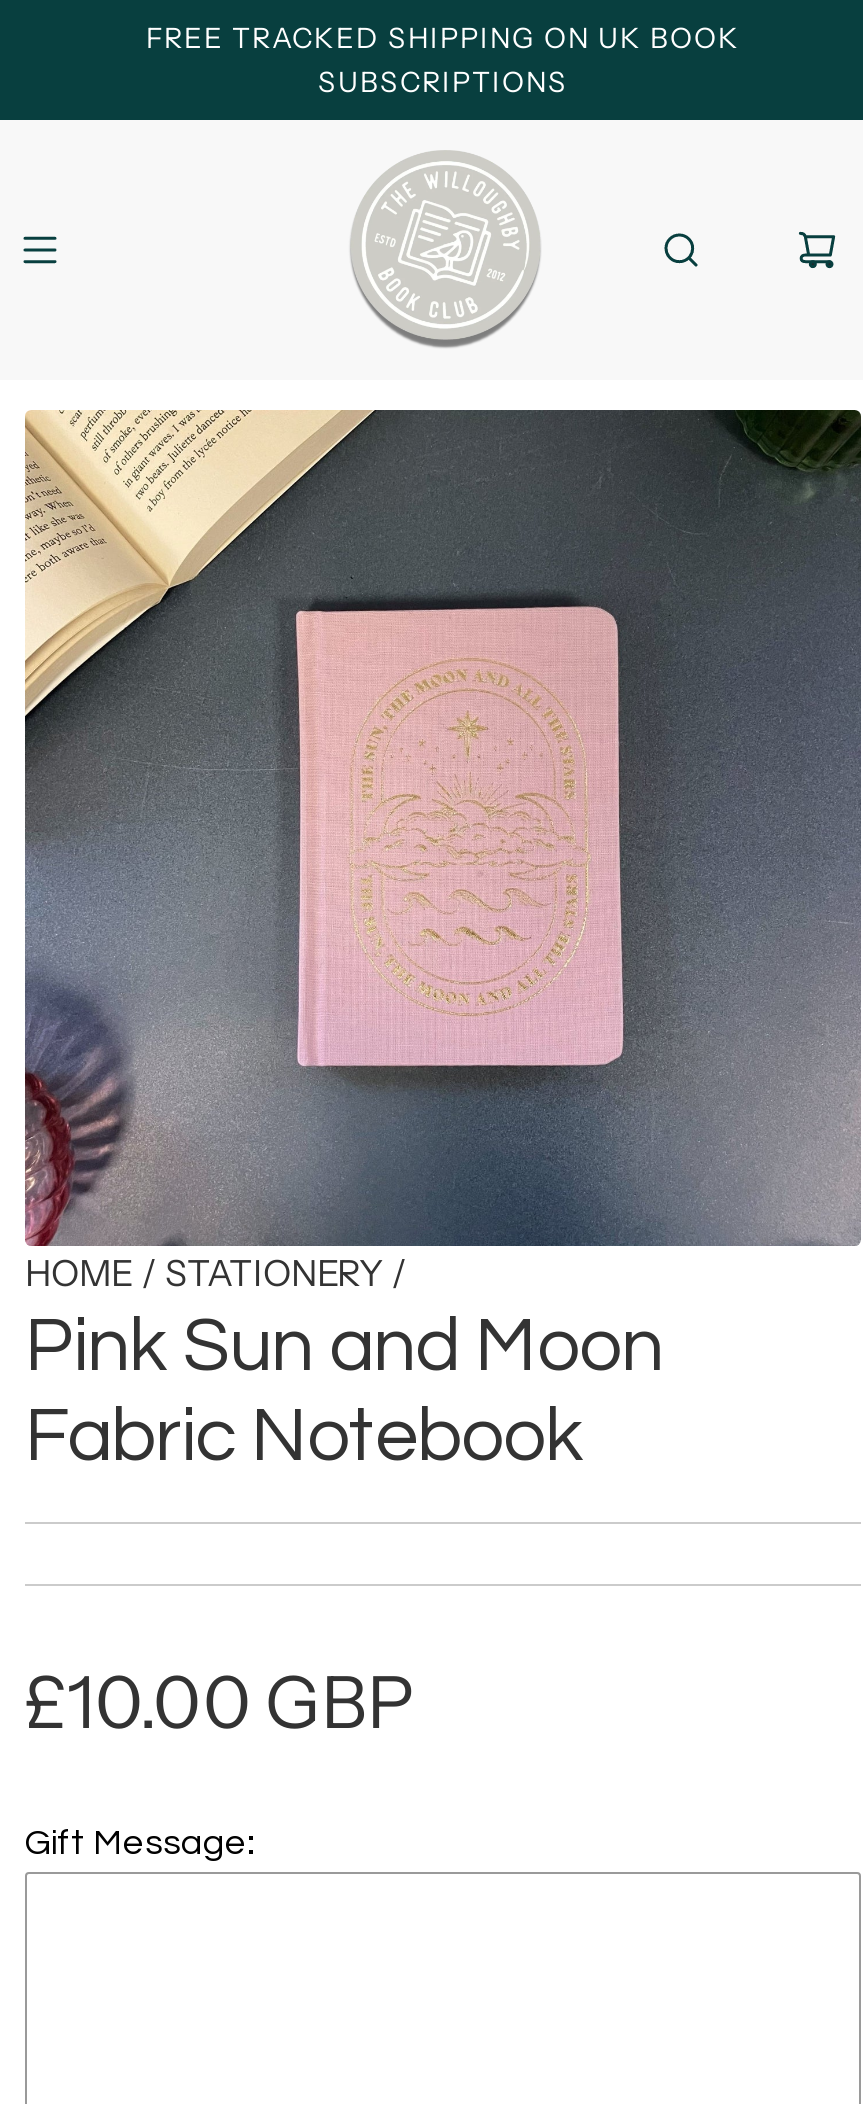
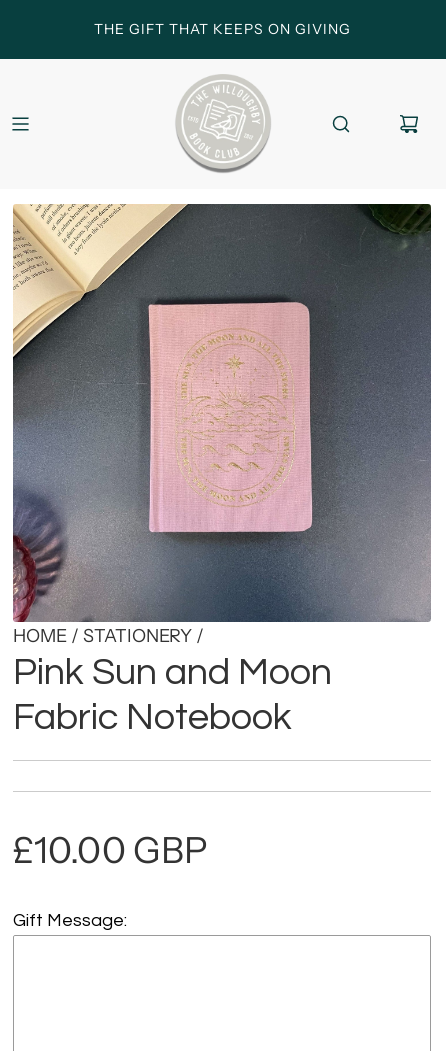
[146,20,740,100] FREE TRACKED SHIPPING ON UK BOOK | SUBSCRIPTIONS -> [93,20,350,38] THE GIFT THAT KEEPS ON GIVING

